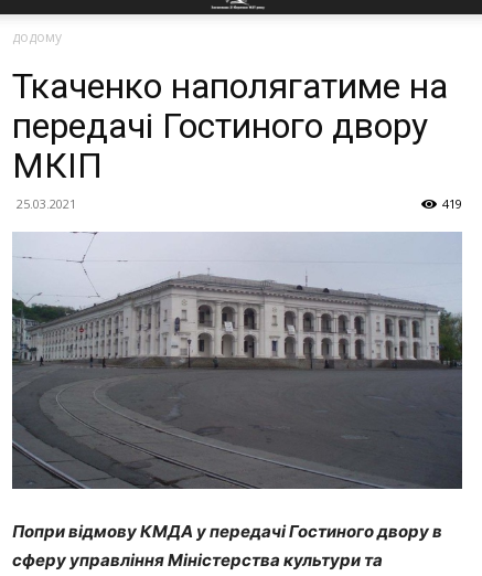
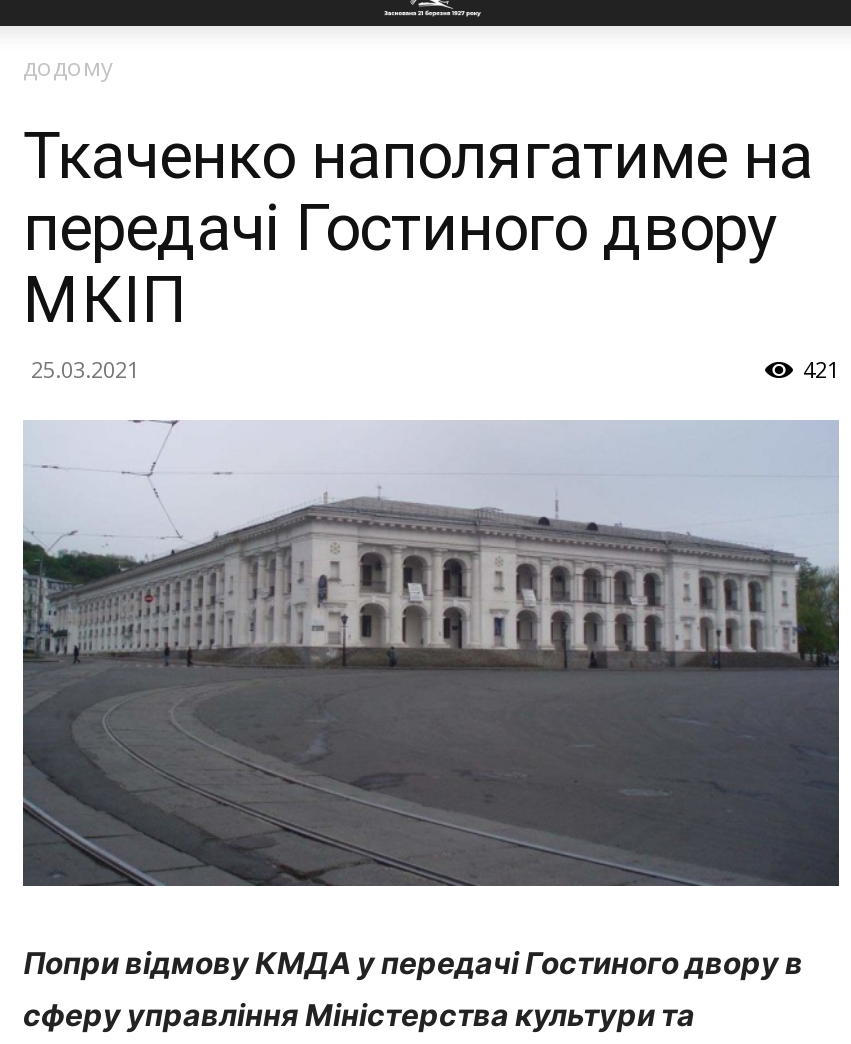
[442,195,462,212] 419 -> [803,354,839,384] 421

